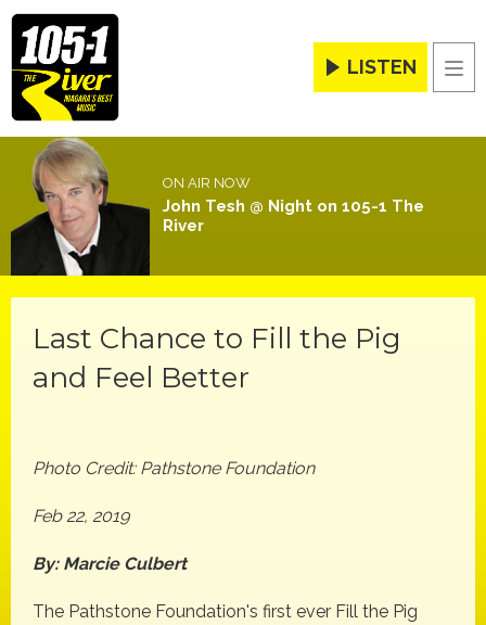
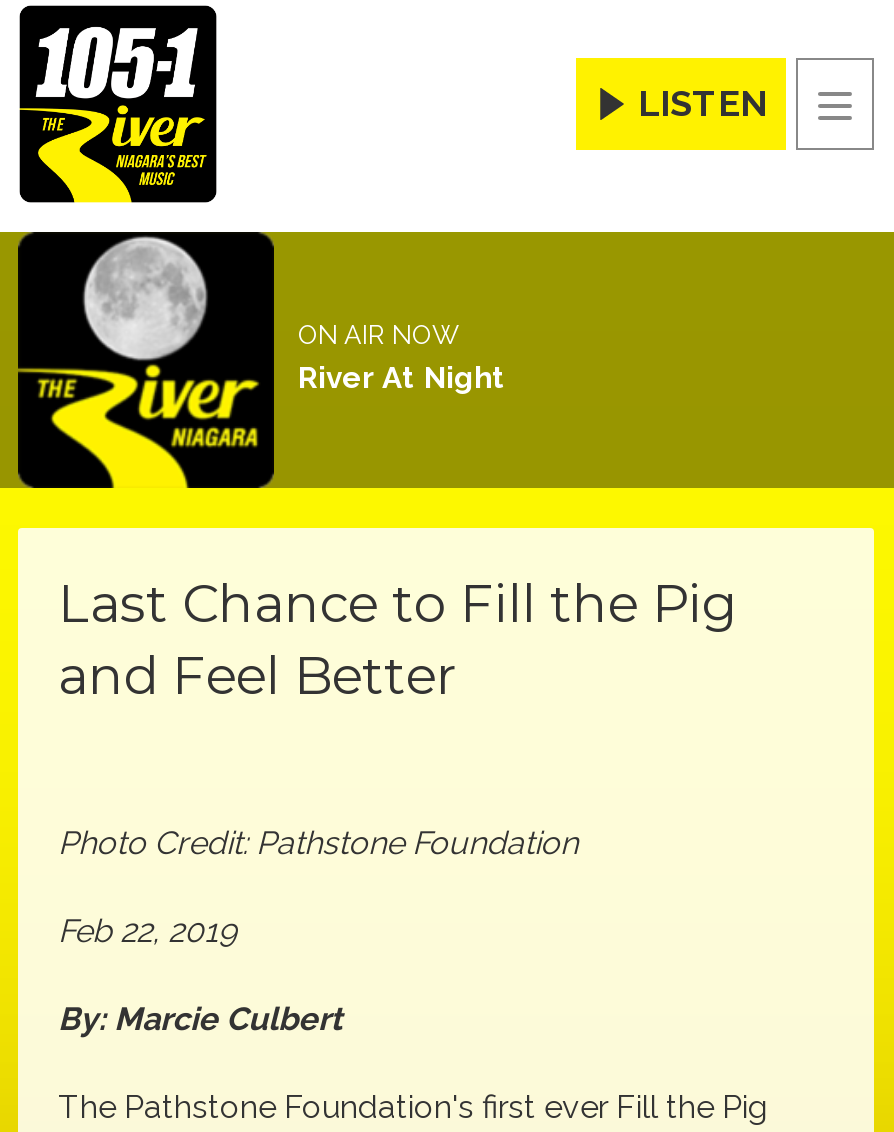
[11,136,424,277] [image] | John Tesh @ Night on 105-1 The | River -> [16,230,506,488] [image] | River At Night

